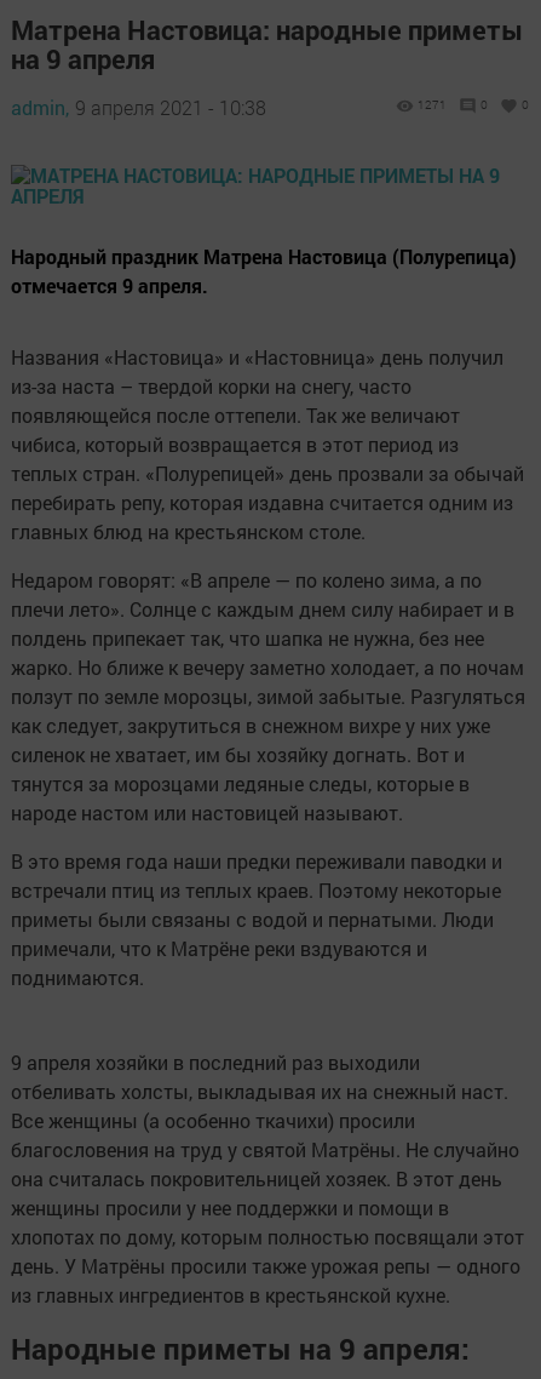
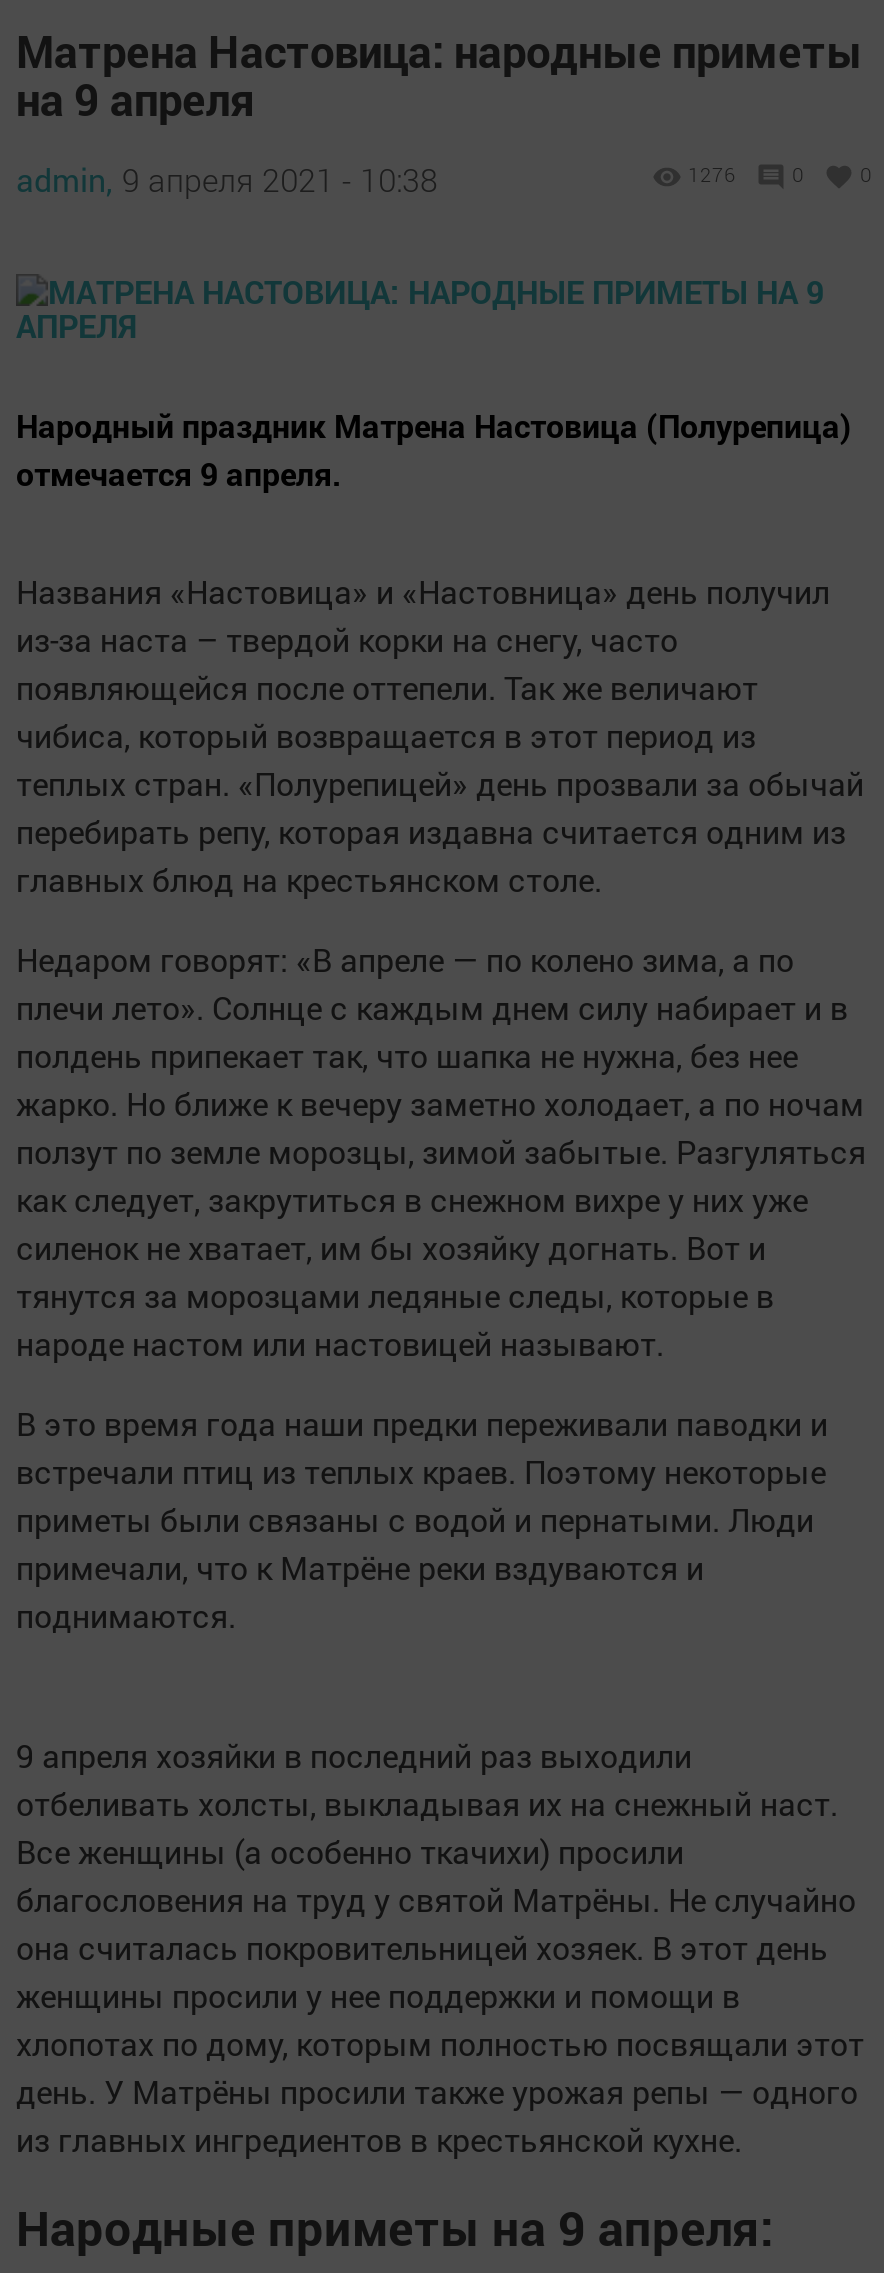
[418,97,447,113] 1271 -> [688,162,736,188] 1276

